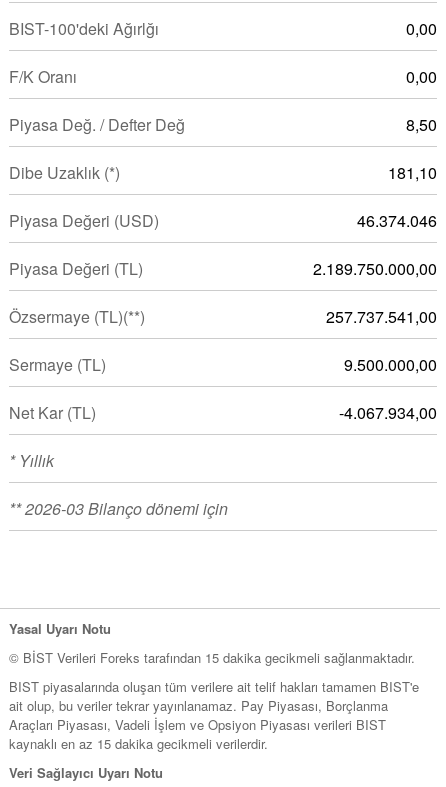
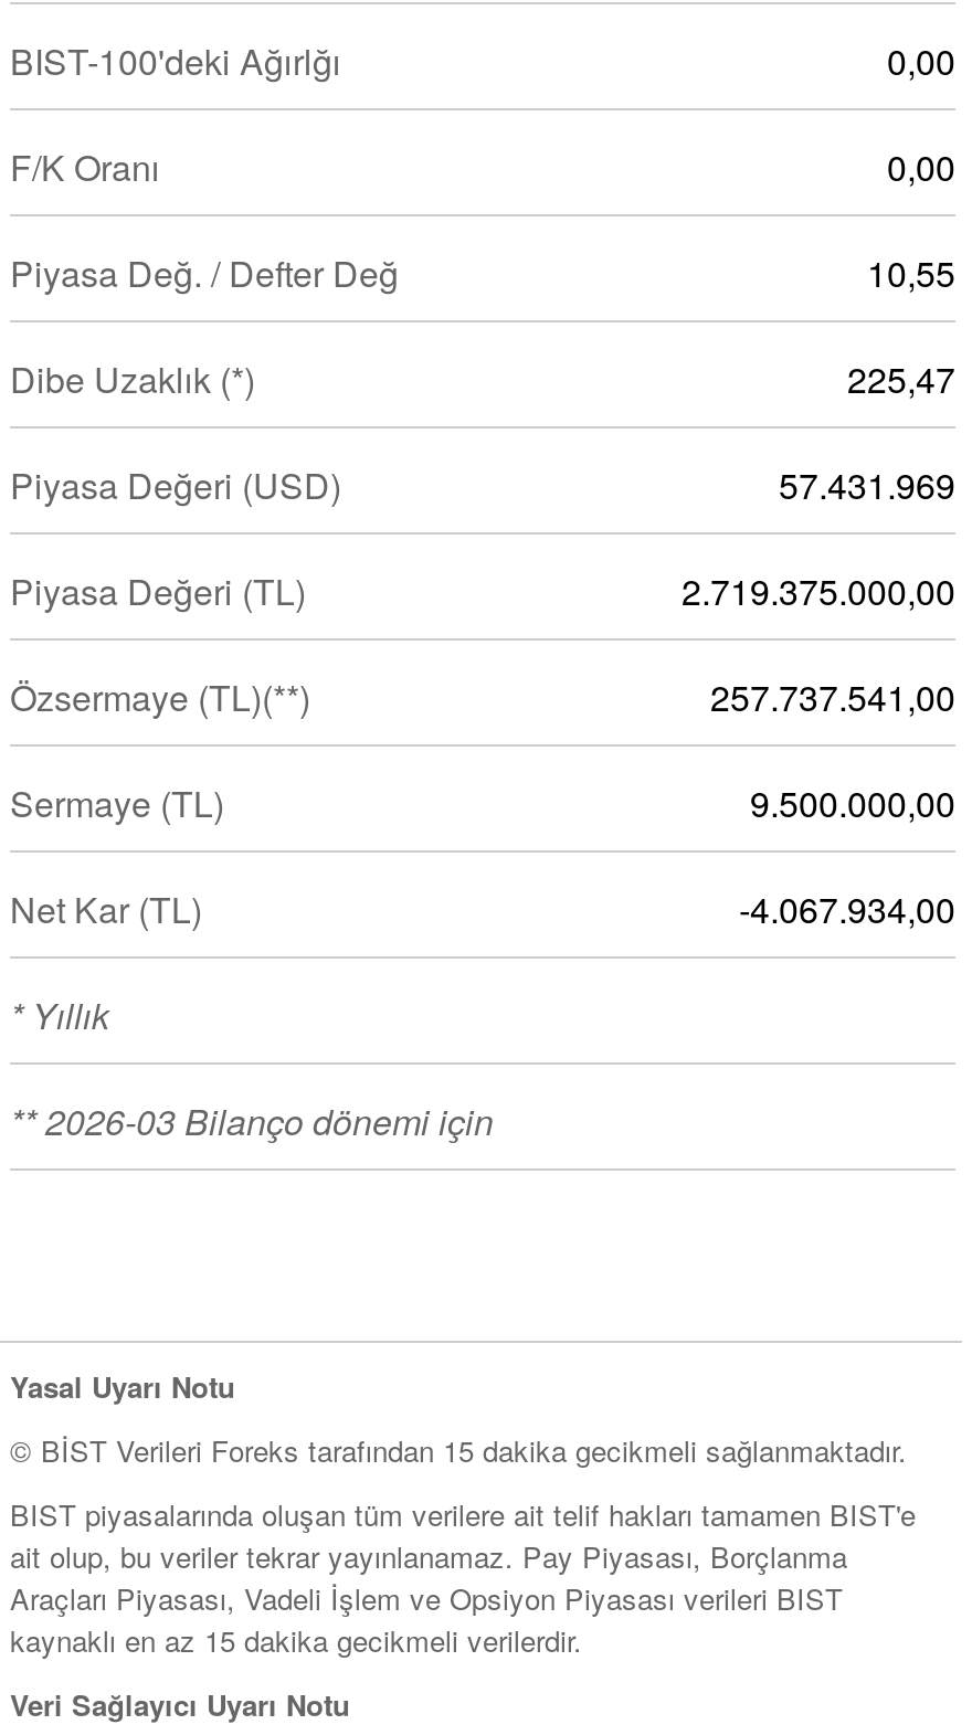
[406,113,437,136] 8,50 -> [867,247,955,298] 10,55
[388,161,437,184] 181,10 -> [847,353,955,404] 225,47
[357,209,437,232] 46.374.046 -> [779,459,955,510] 57.431.969
[313,257,437,280] 2.189.750.000,00 -> [682,565,955,616] 2.719.375.000,00

